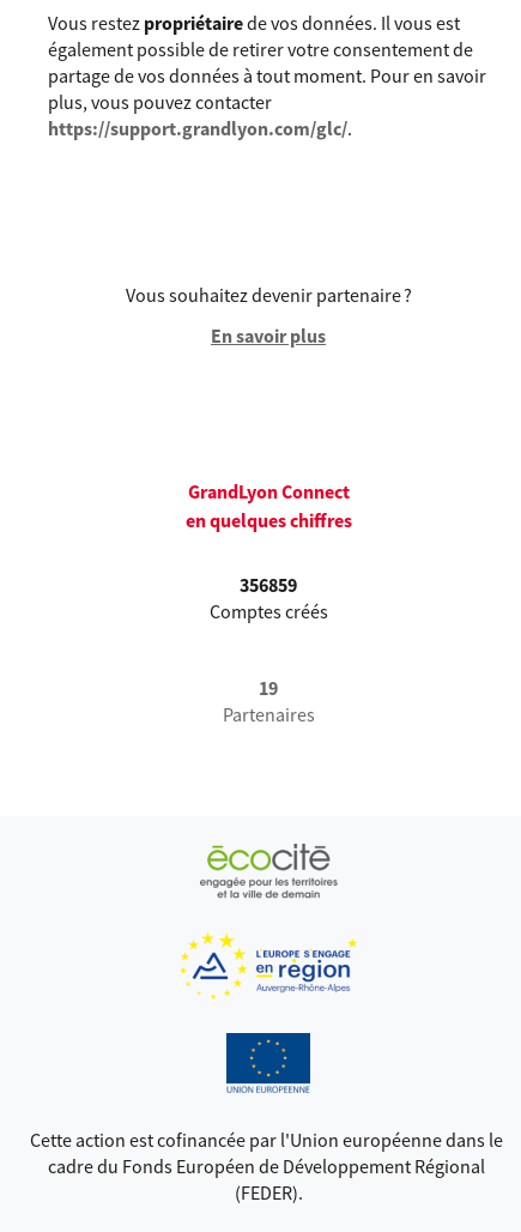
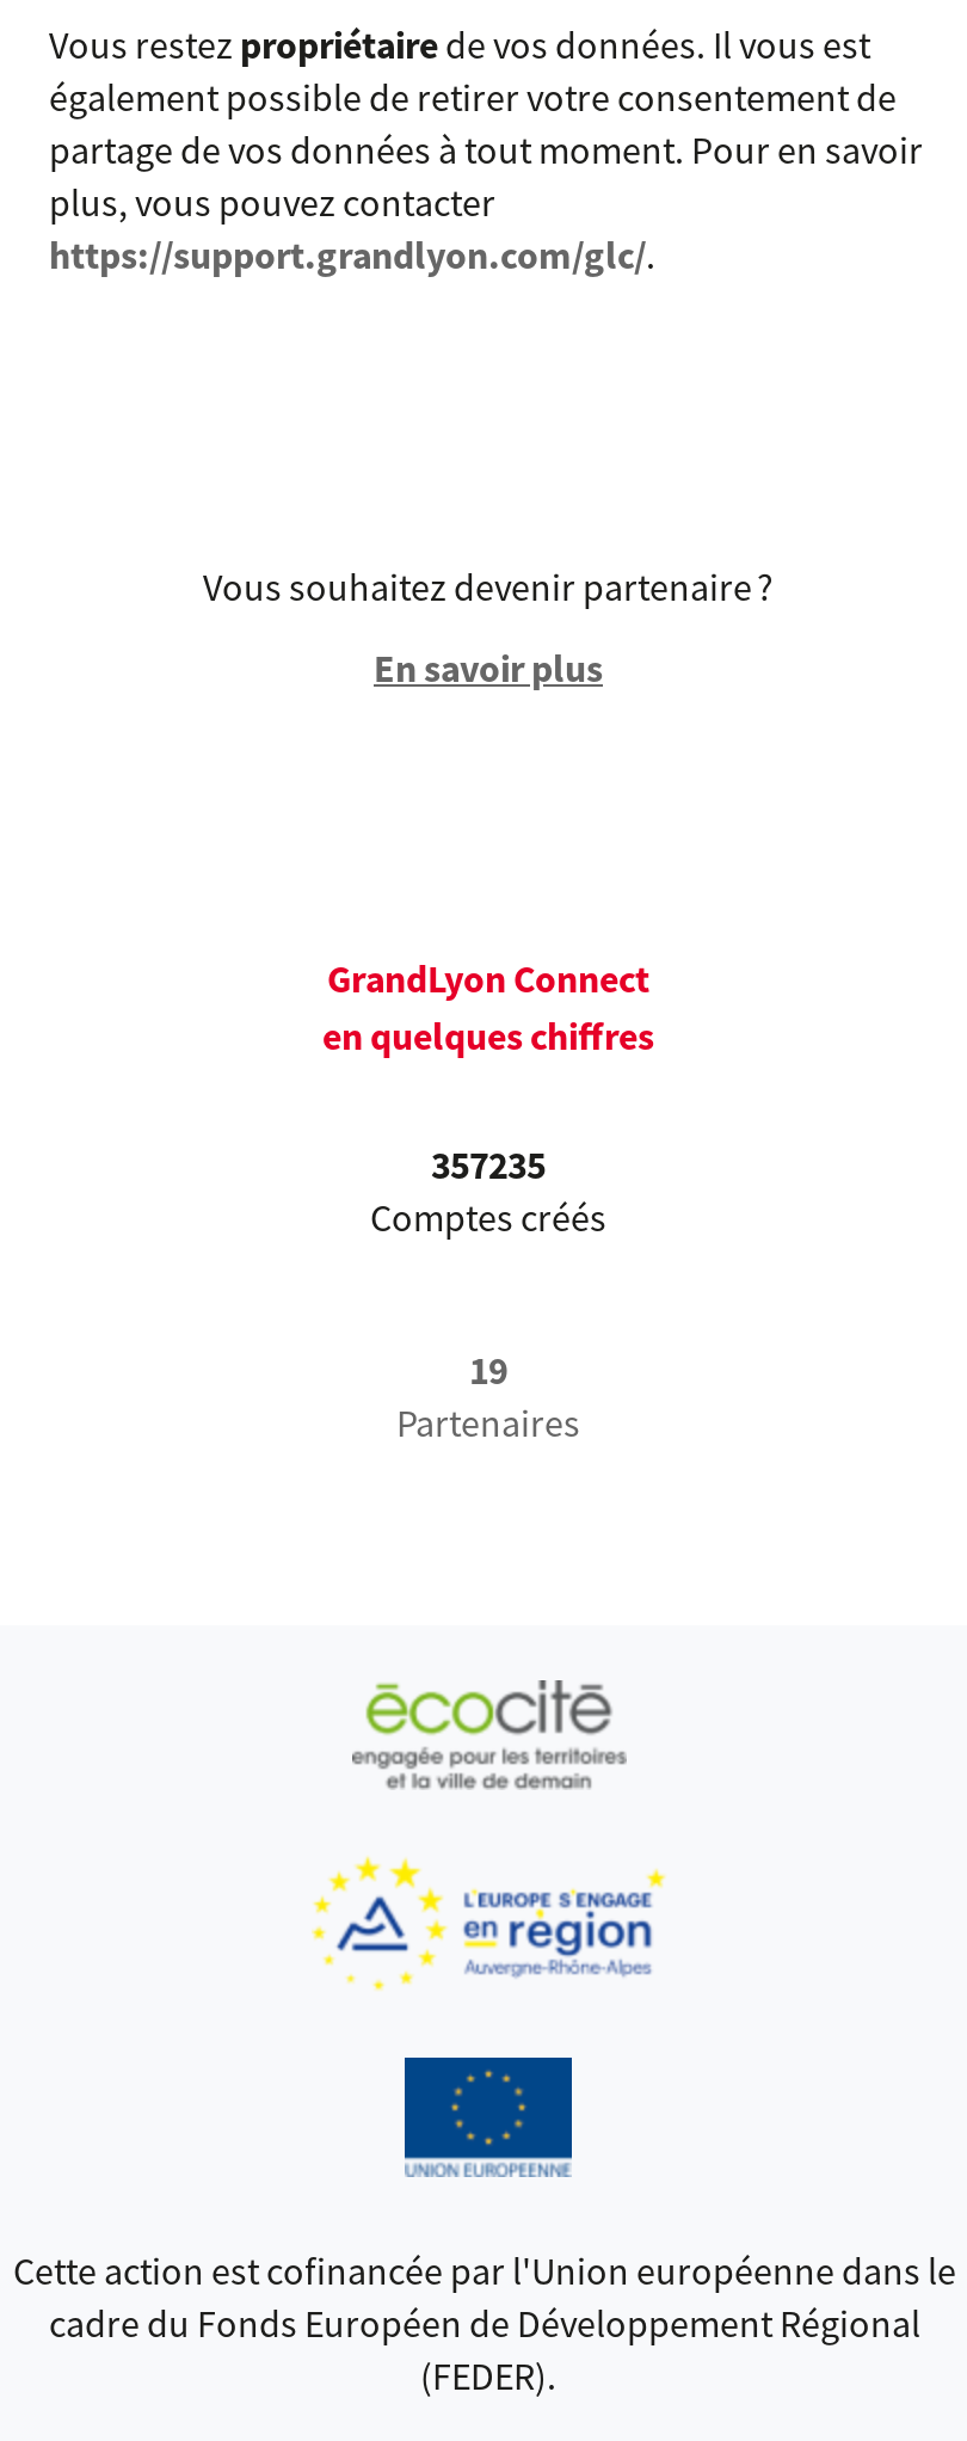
[240,573,297,597] 356859 -> [431,1140,546,1188] 357235

